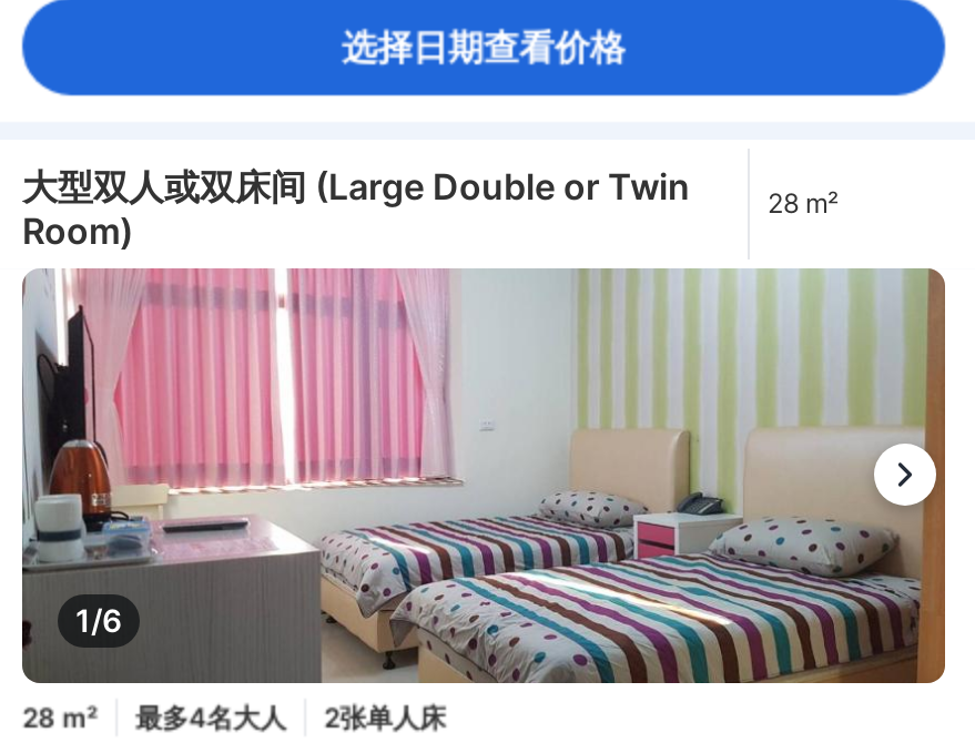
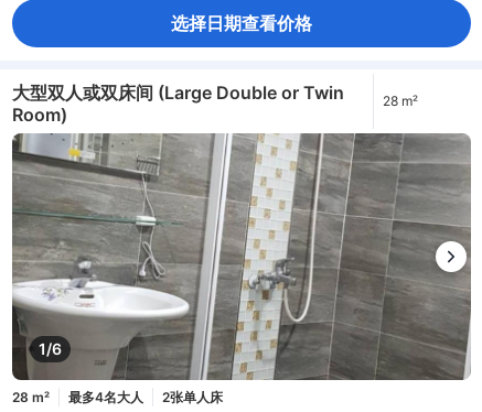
[22,268,947,683] [image] -> [12,133,471,380] [image]

